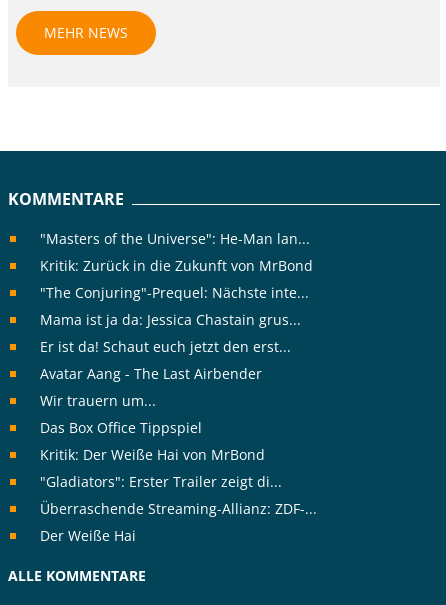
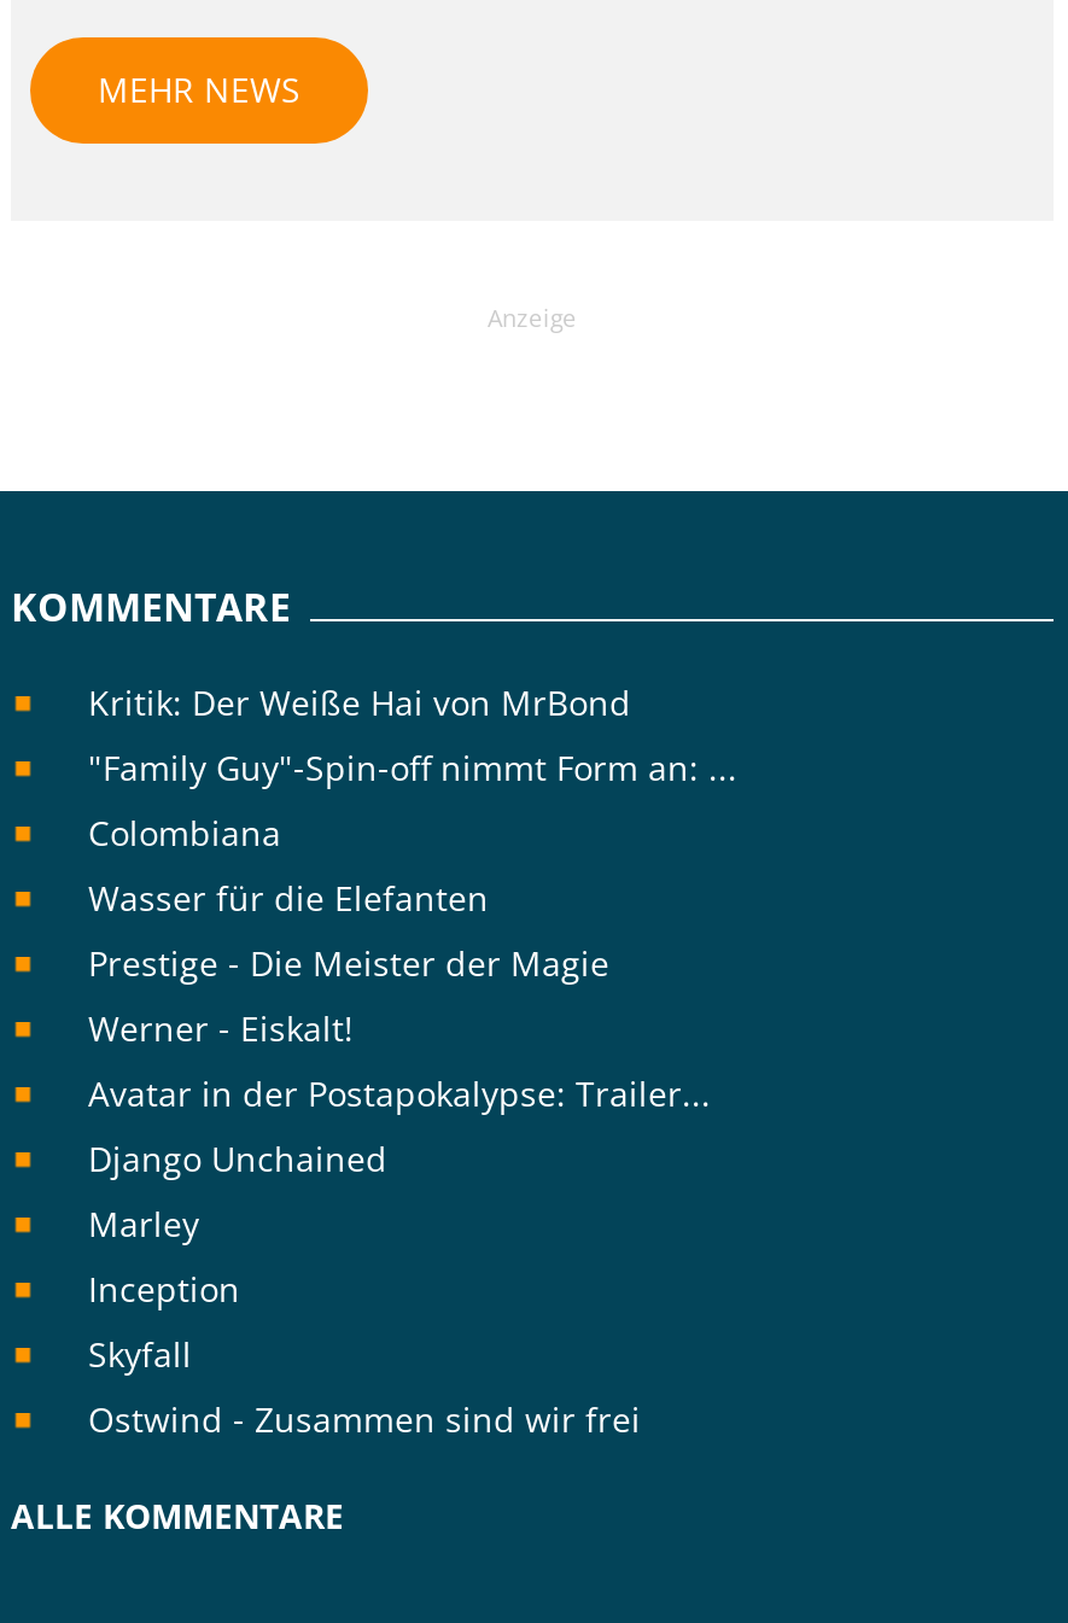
none -> [488,301,577,335] Anzeige
[40,229,313,437] "Masters of the Universe": He-Man lan... | Kritik: Zurück in die Zukunft von MrBond | "The Conjuring"-Prequel: Nächste inte... | Mama ist ja da: Jessica Chastain grus... | Er ist da! Schaut euch jetzt den erst... | Avatar Aang - The Last Airbender | Wir trauern um... | Das Box Office Tippspiel -> none
moved [40,445,265,464] -> [88,680,631,726]: Kritik: Der Weiße Hai von MrBond
[40,472,317,545] "Gladiators": Erster Trailer zeigt di... | Überraschende Streaming-Allianz: ZDF-... | Der Weiße Hai -> [88,745,737,1442] "Family Guy"-Spin-off nimmt Form an: ... | Colombiana | Wasser für die Elefanten | Prestige - Die Meister der Magie | Werner - Eiskalt! | Avatar in der Postapokalypse: Trailer... | Django Unchained | Marley | Inception | Skyfall | Ostwind - Zusammen sind wir frei

